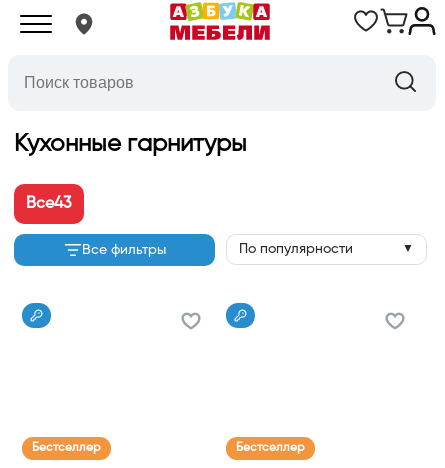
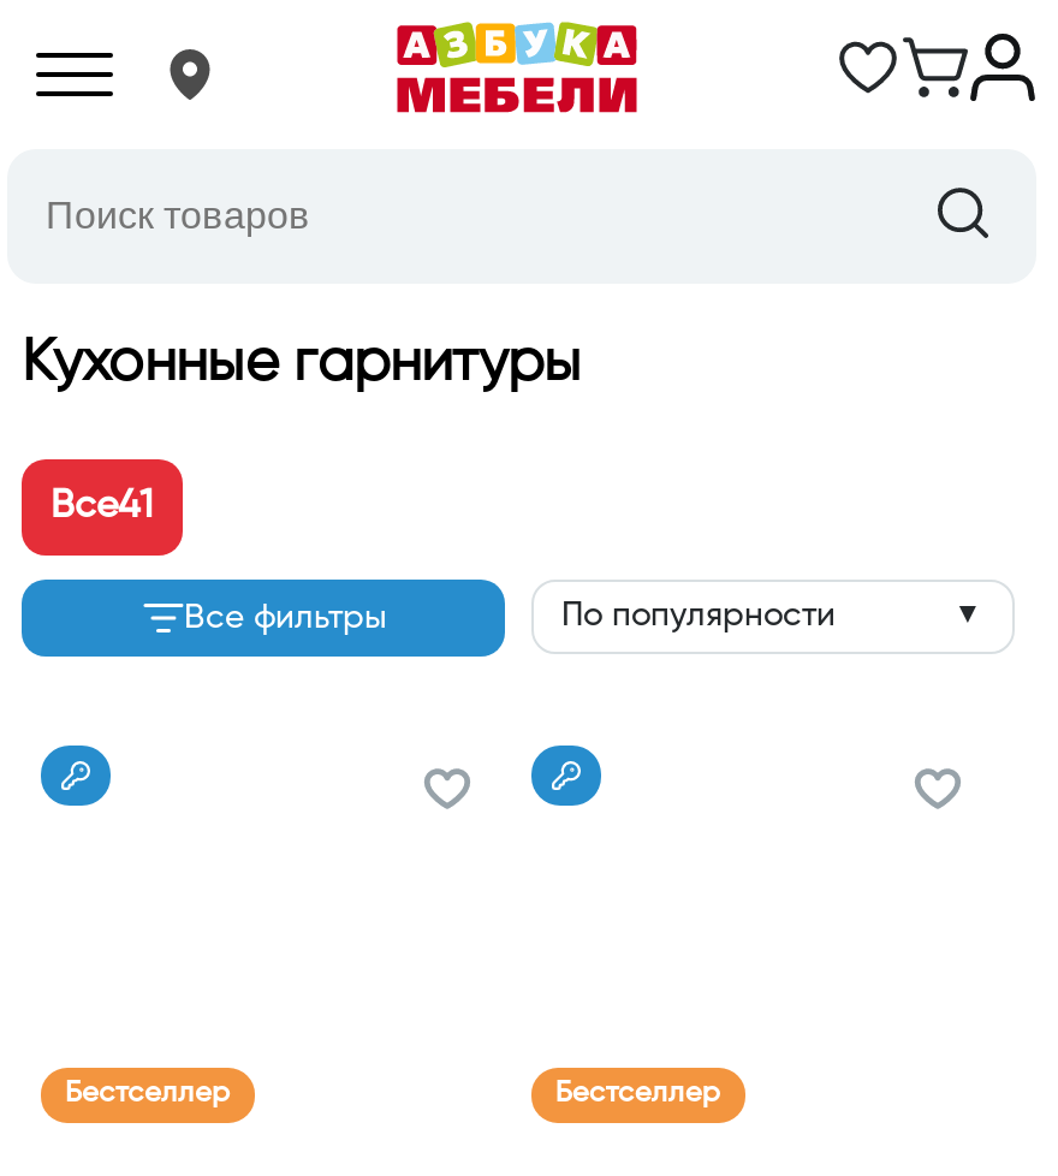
[26,196,72,212] Все43 -> [50,488,154,527] Все41

